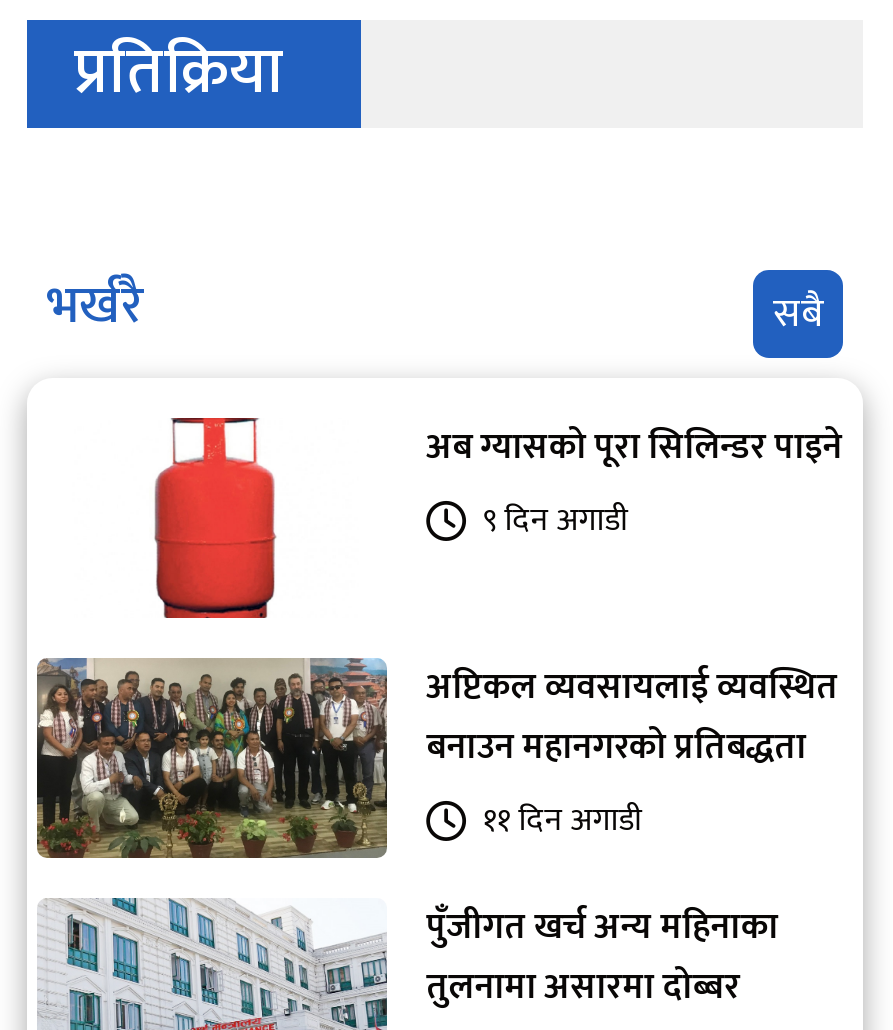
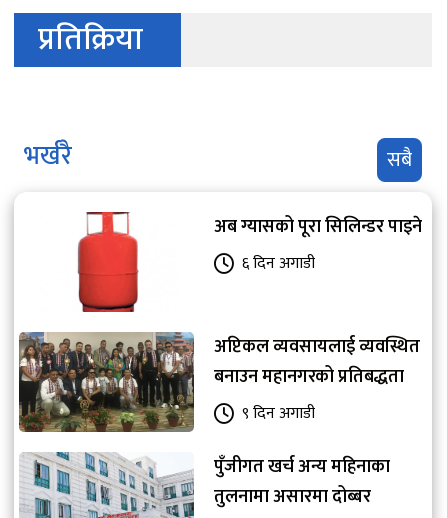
[482,495,628,549] ९ दिन अगाडी -> [242,250,315,277] ६ दिन अगाडी
[482,795,642,849] ११ दिन अगाडी -> [242,400,315,427] ९ दिन अगाडी

